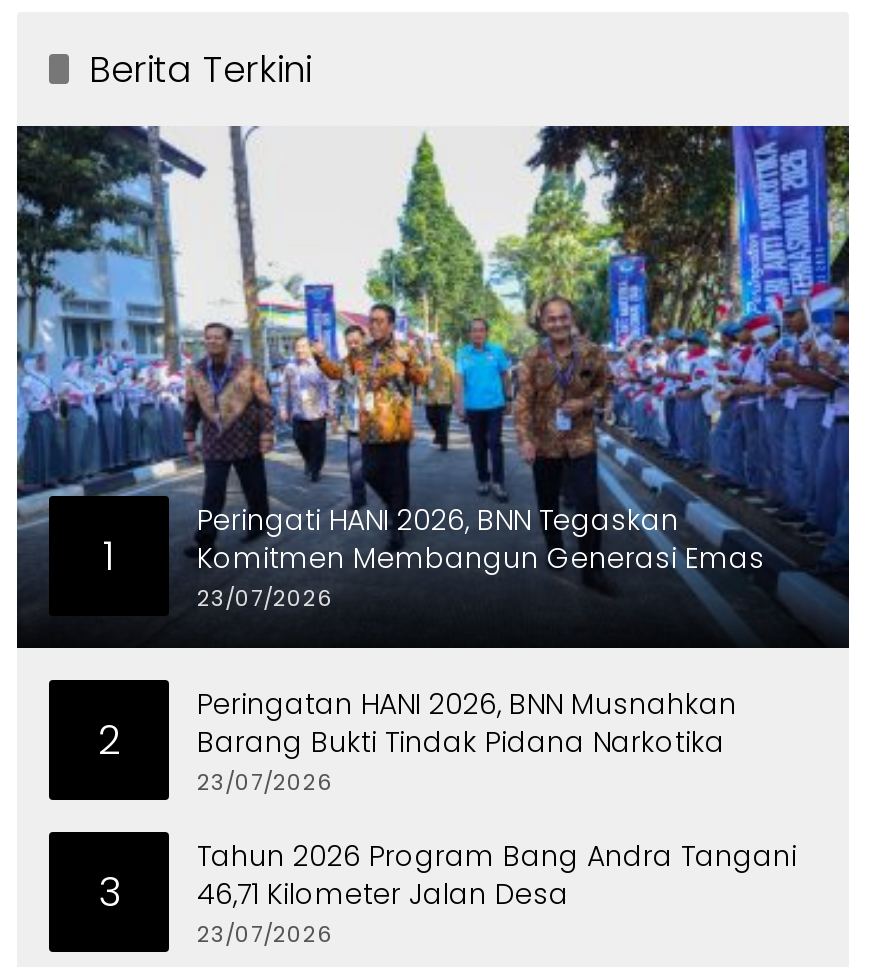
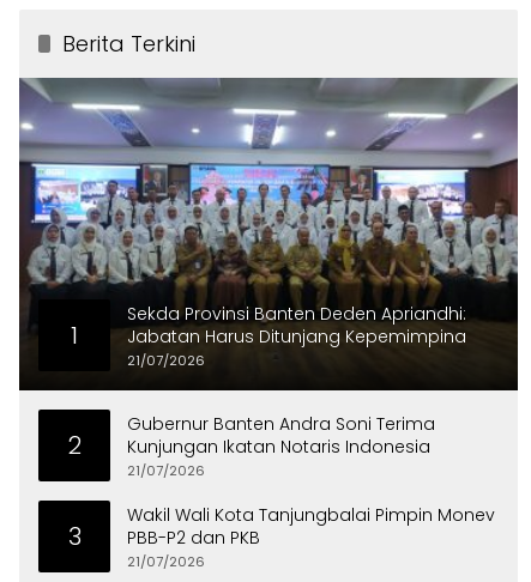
[15,126,851,630] [image] | Peringati HANI 2026, BNN Tegaskan | Komitmen Membangun Generasi Emas | 23/07/2026 -> [18,77,519,378] [image] | Sekda Provinsi Banten Deden Apriandhi: | Jabatan Harus Ditunjang Kepemimpina | 21/07/2026
[197,684,737,798] Peringatan HANI 2026, BNN Musnahkan | Barang Bukti Tindak Pidana Narkotika | 23/07/2026 -> [127,412,435,480] Gubernur Banten Andra Soni Terima | Kunjungan Ikatan Notaris Indonesia | 21/07/2026
[197,836,797,950] Tahun 2026 Program Bang Andra Tangani | 46,71 Kilometer Jalan Desa | 23/07/2026 -> [127,503,495,571] Wakil Wali Kota Tanjungbalai Pimpin Monev | PBB-P2 dan PKB | 21/07/2026

